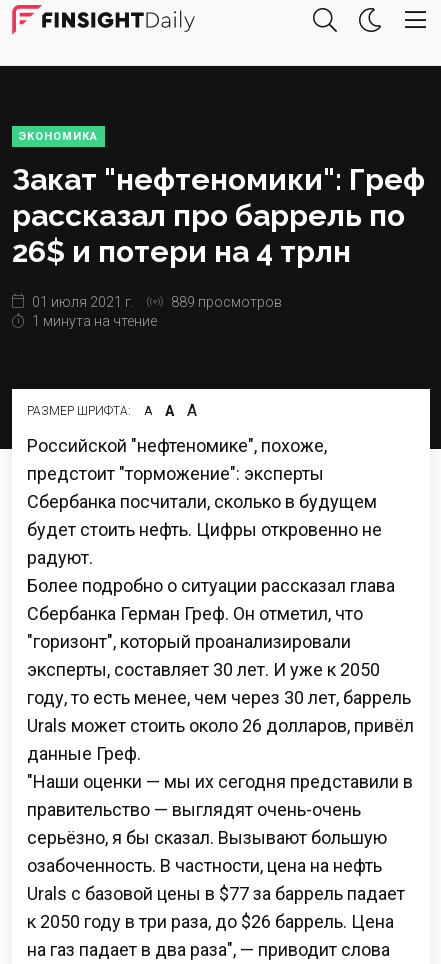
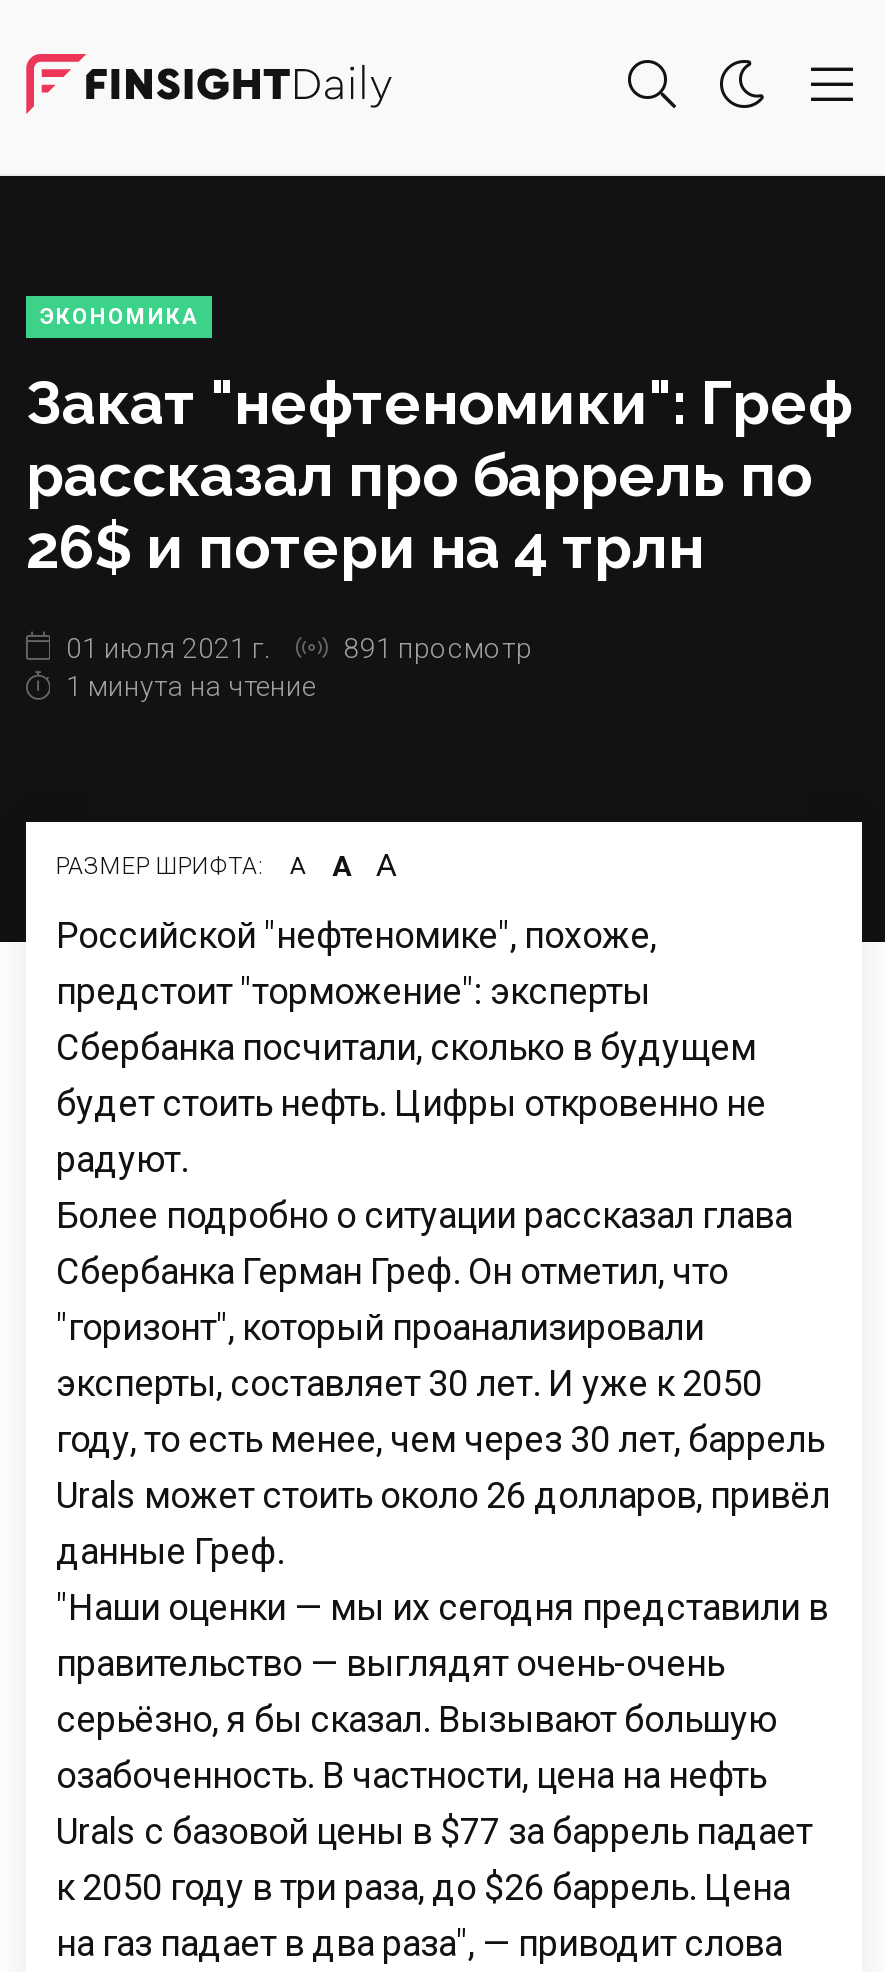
[168,294,282,310] 889 просмотров -> [338,632,532,664] 891 просмотр

